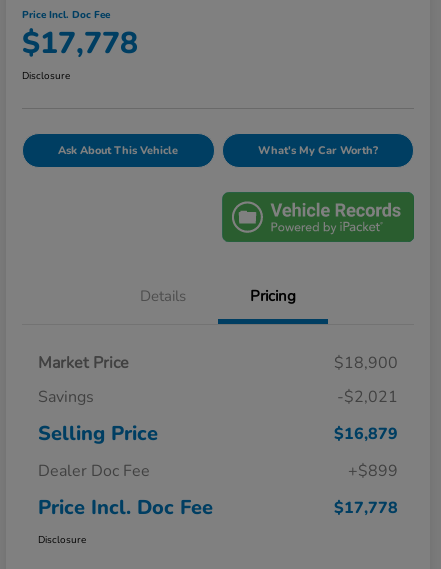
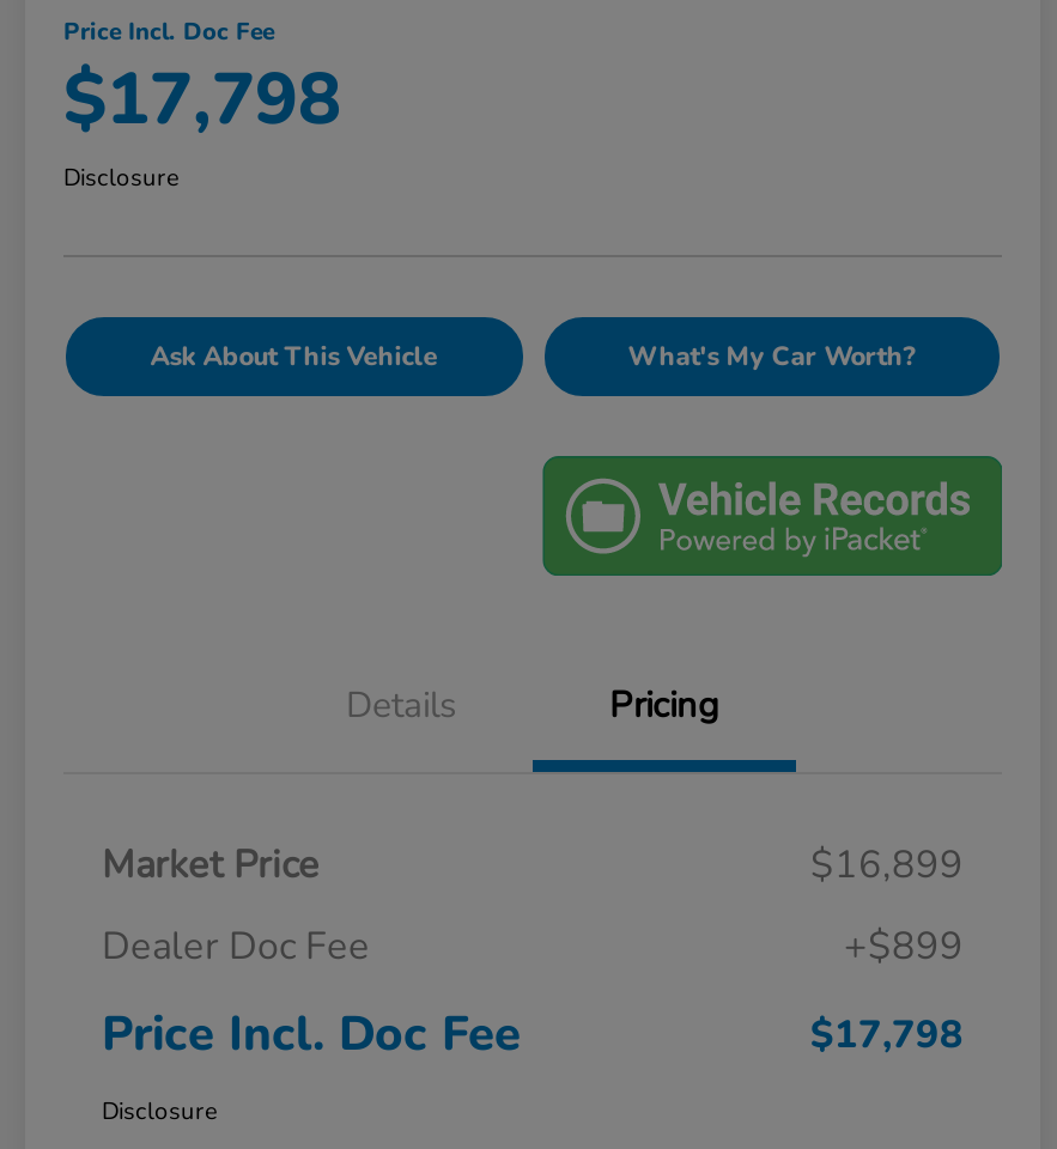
[22,23,138,64] $17,778 -> [63,51,341,149] $17,798
[38,352,398,447] $18,900 | Savings | -$2,021 | Selling Price | $16,879 -> [810,838,964,891] $16,899
[334,497,398,519] $17,778 -> [810,1008,964,1061] $17,798

